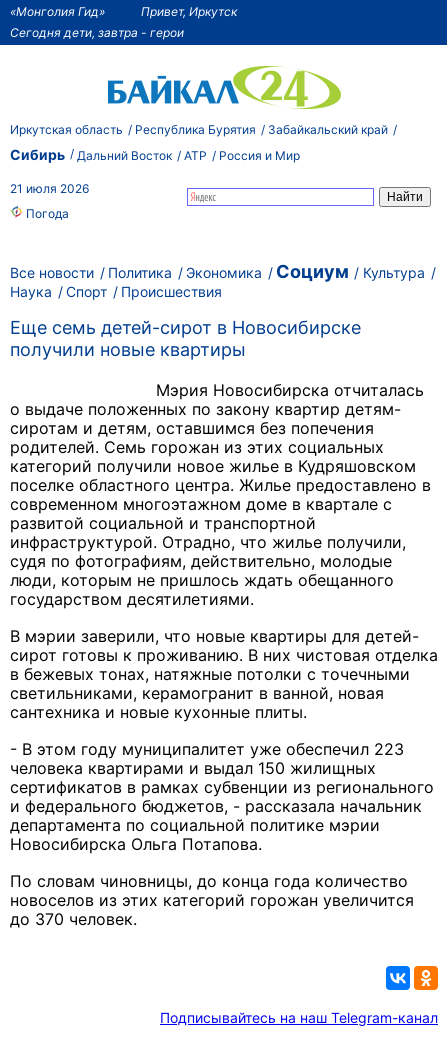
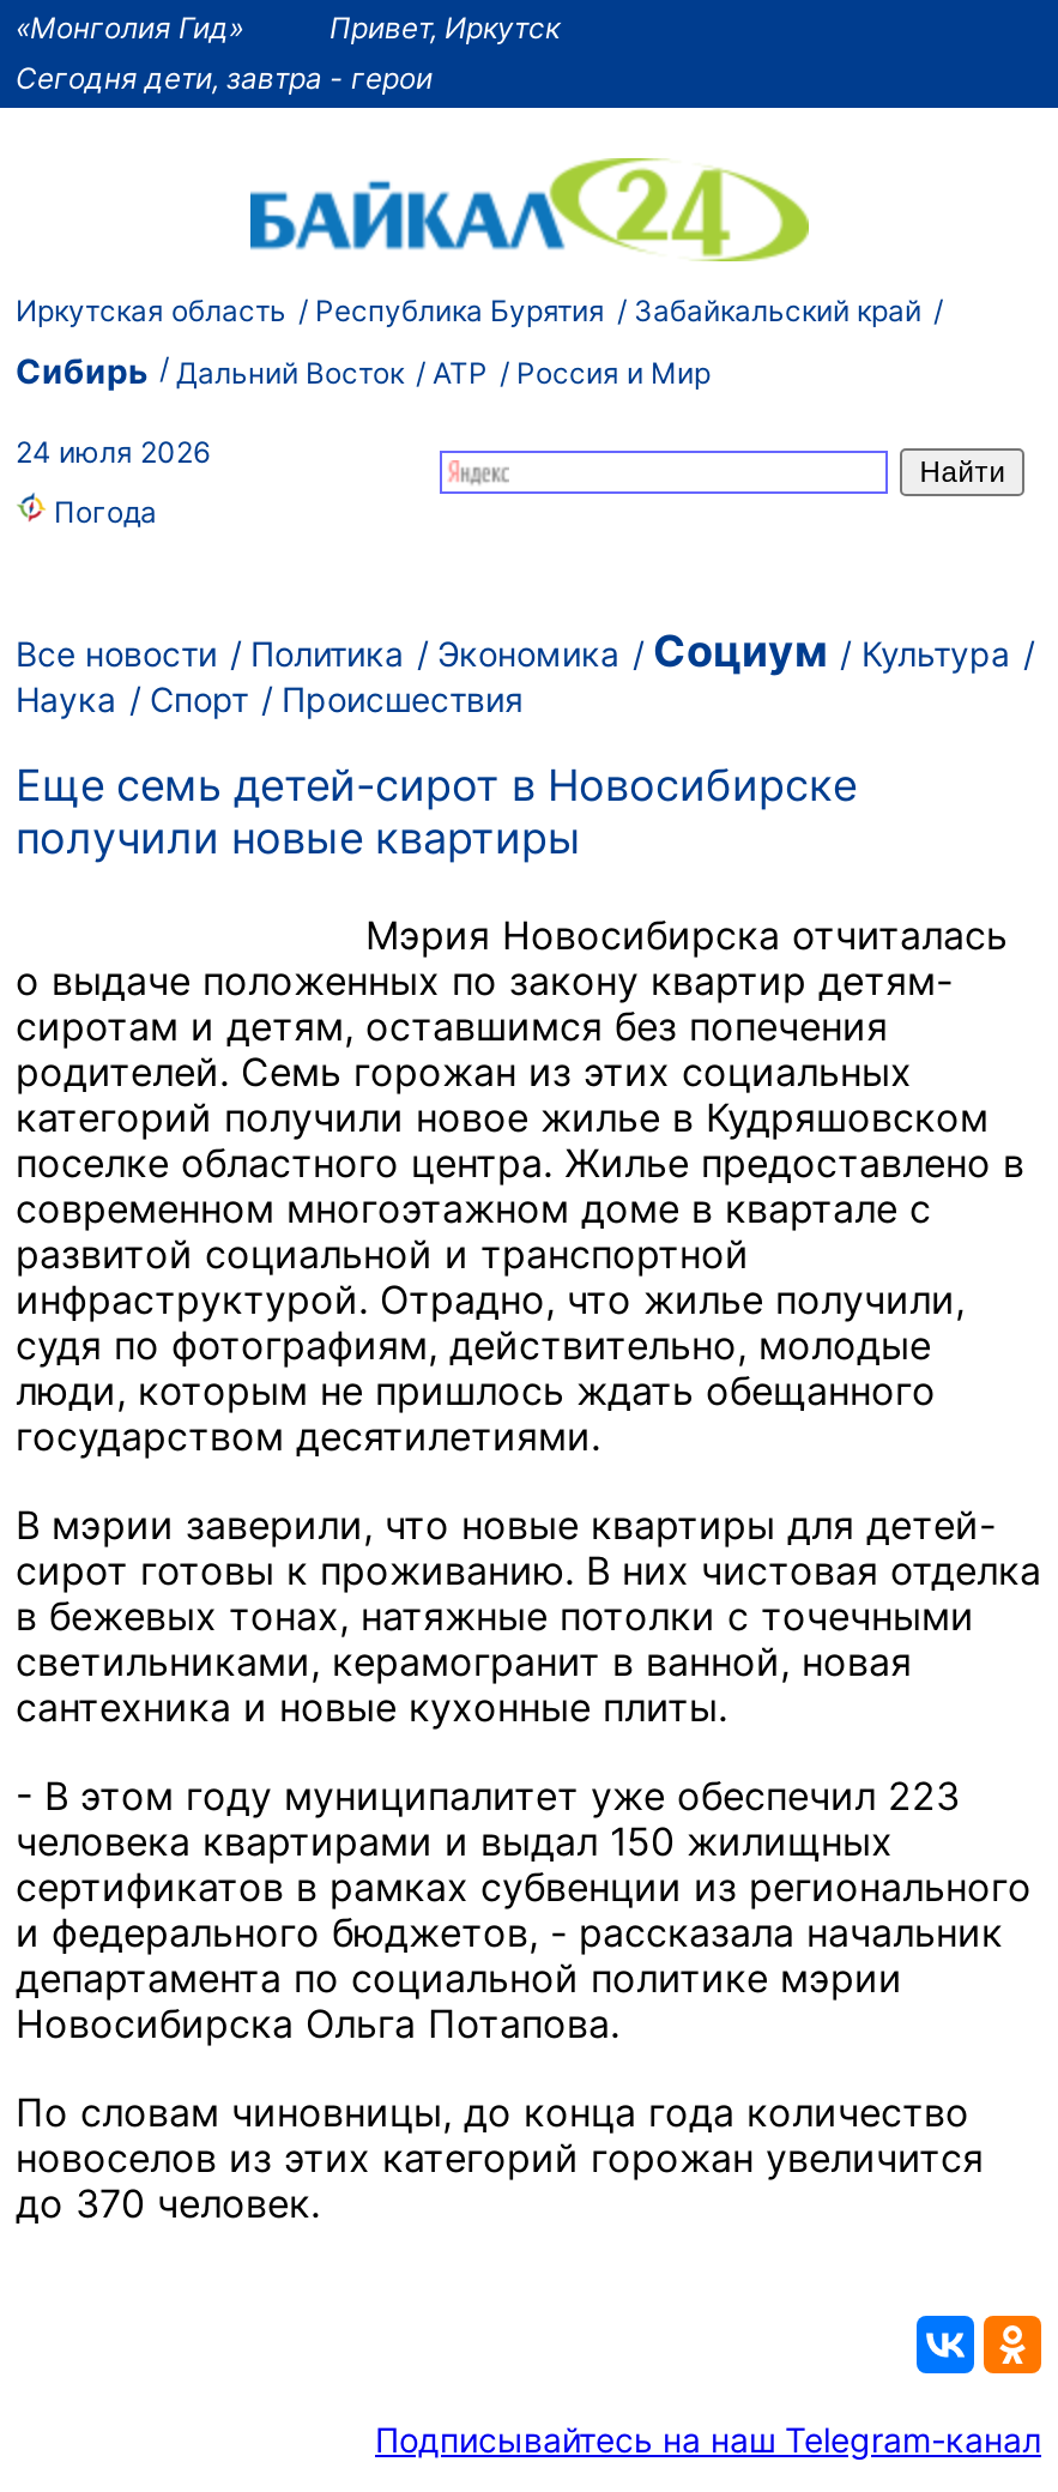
[10,181,89,196] 21 июля 2026 -> [16,434,210,470] 24 июля 2026

